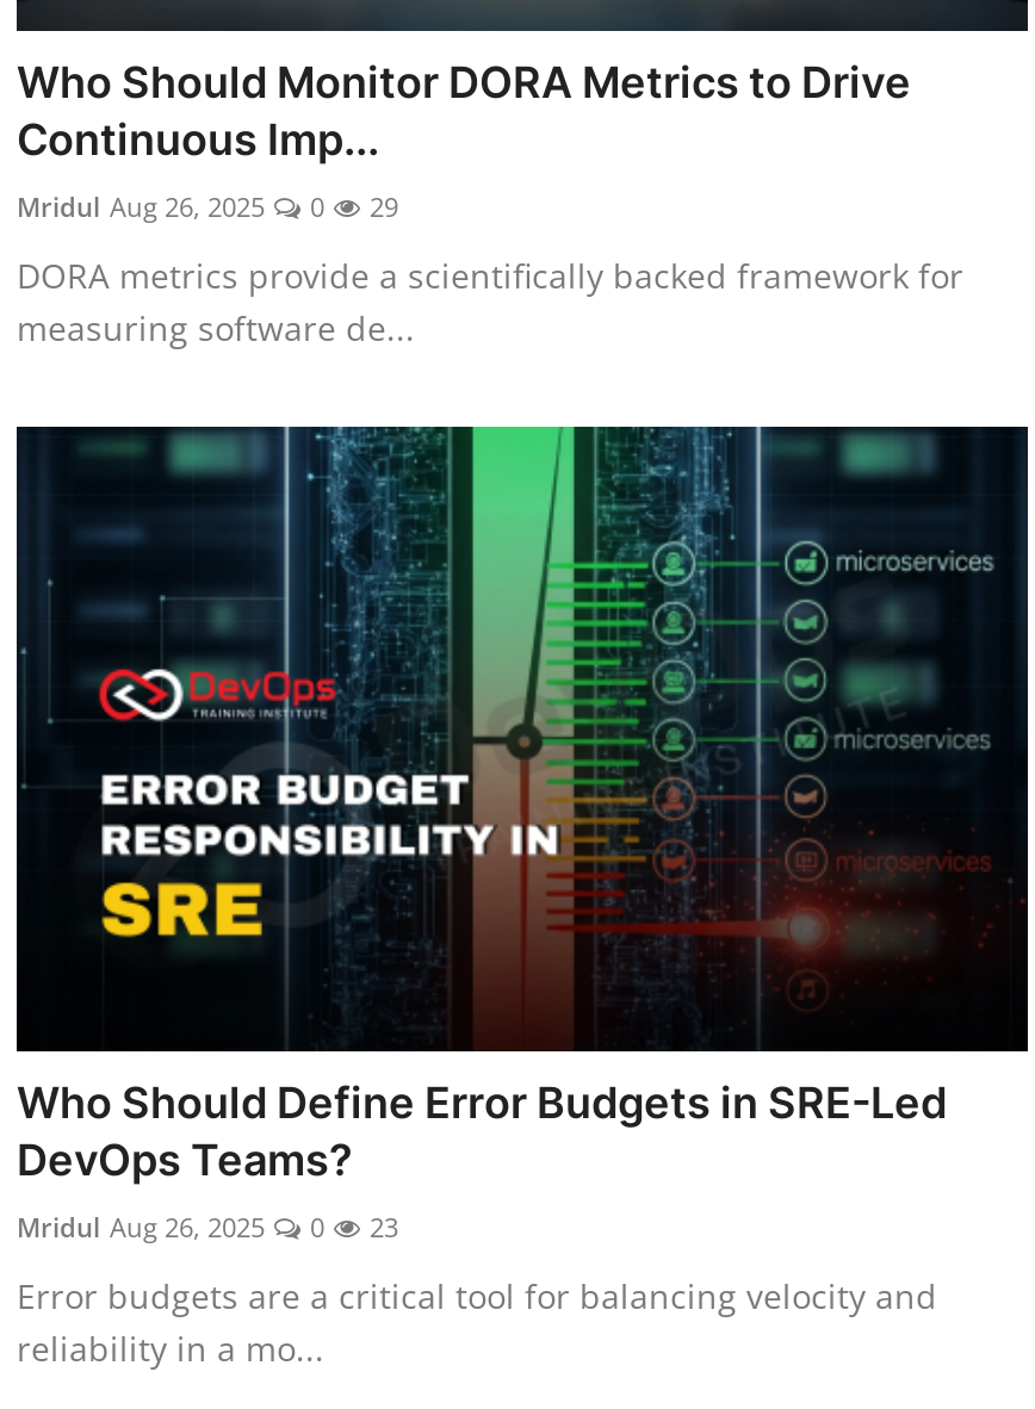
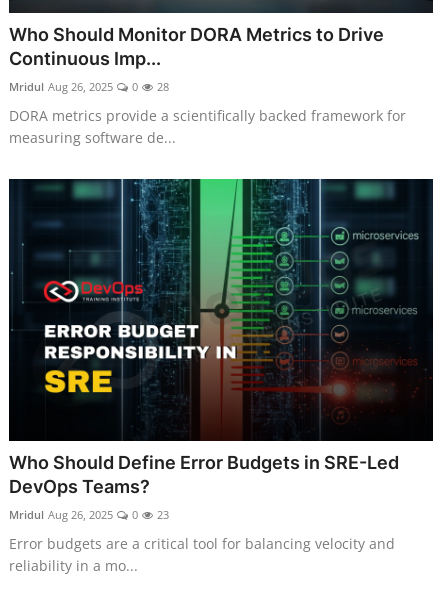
[17,188,398,224] Mridul Aug 26, 2025 0 29 -> [9,79,169,94] Mridul Aug 26, 2025 0 28

